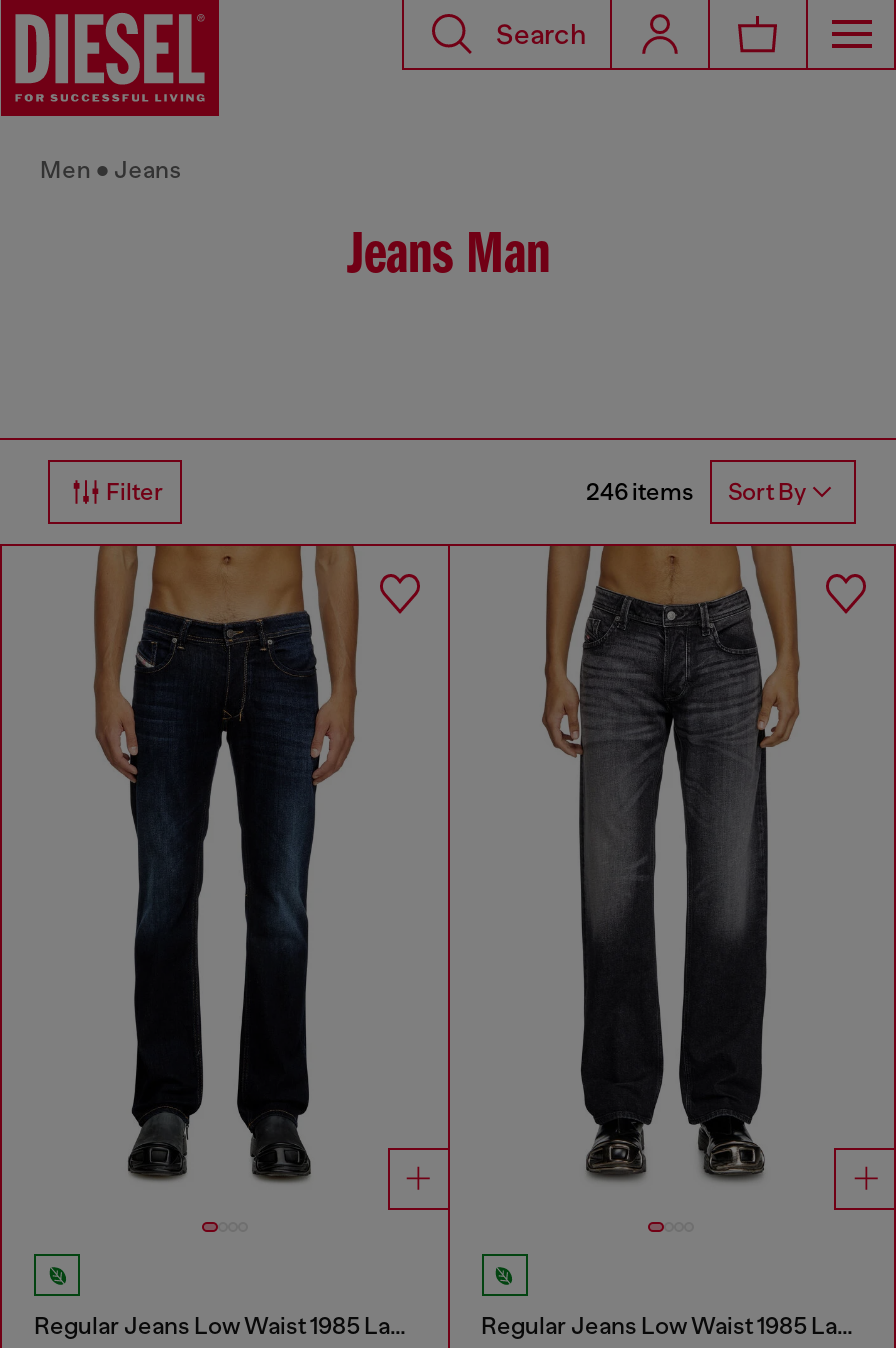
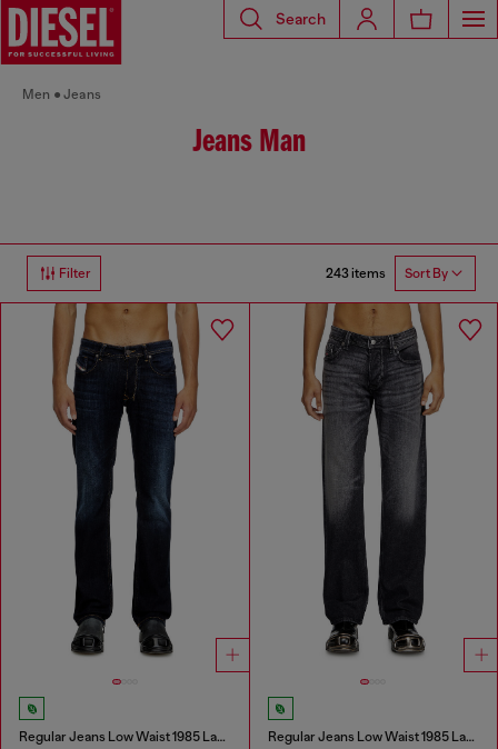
[586,478,806,507] 246 items Sort By -> [326,265,448,282] 243 items Sort By

